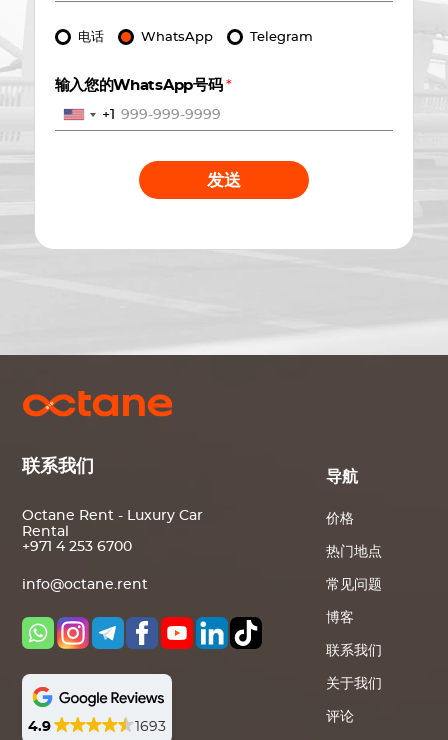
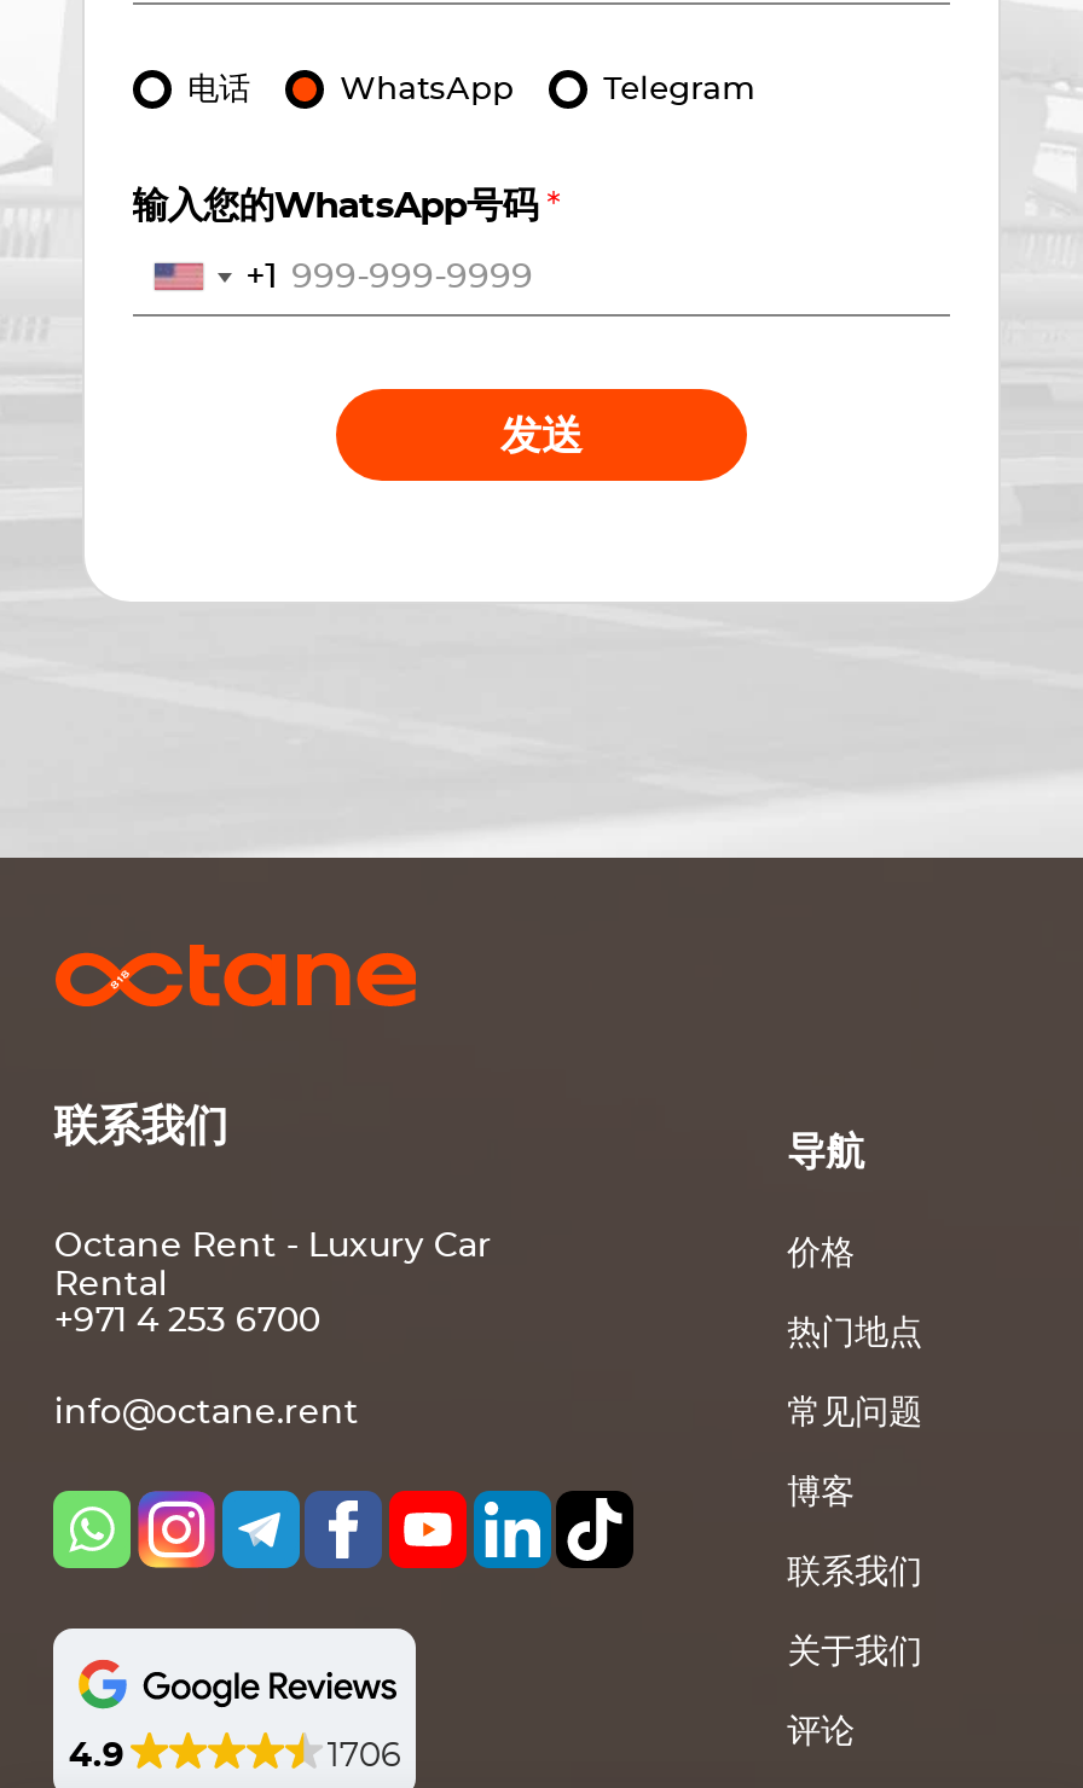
[135,720,166,734] 1693 -> [327,1739,402,1773] 1706

